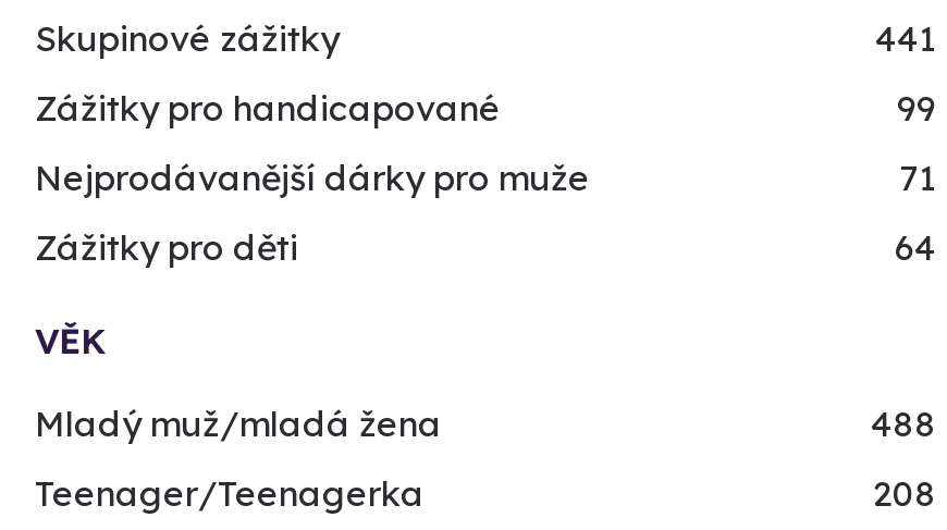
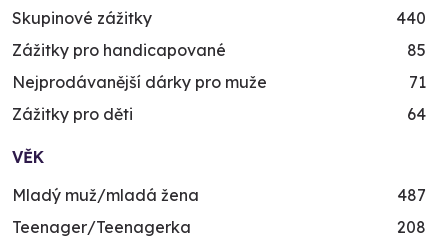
[875,15,936,59] 441 -> [396,7,426,27] 440
[897,85,936,128] 99 -> [407,39,426,59] 85
[871,400,936,444] 488 -> [397,184,426,204] 487

